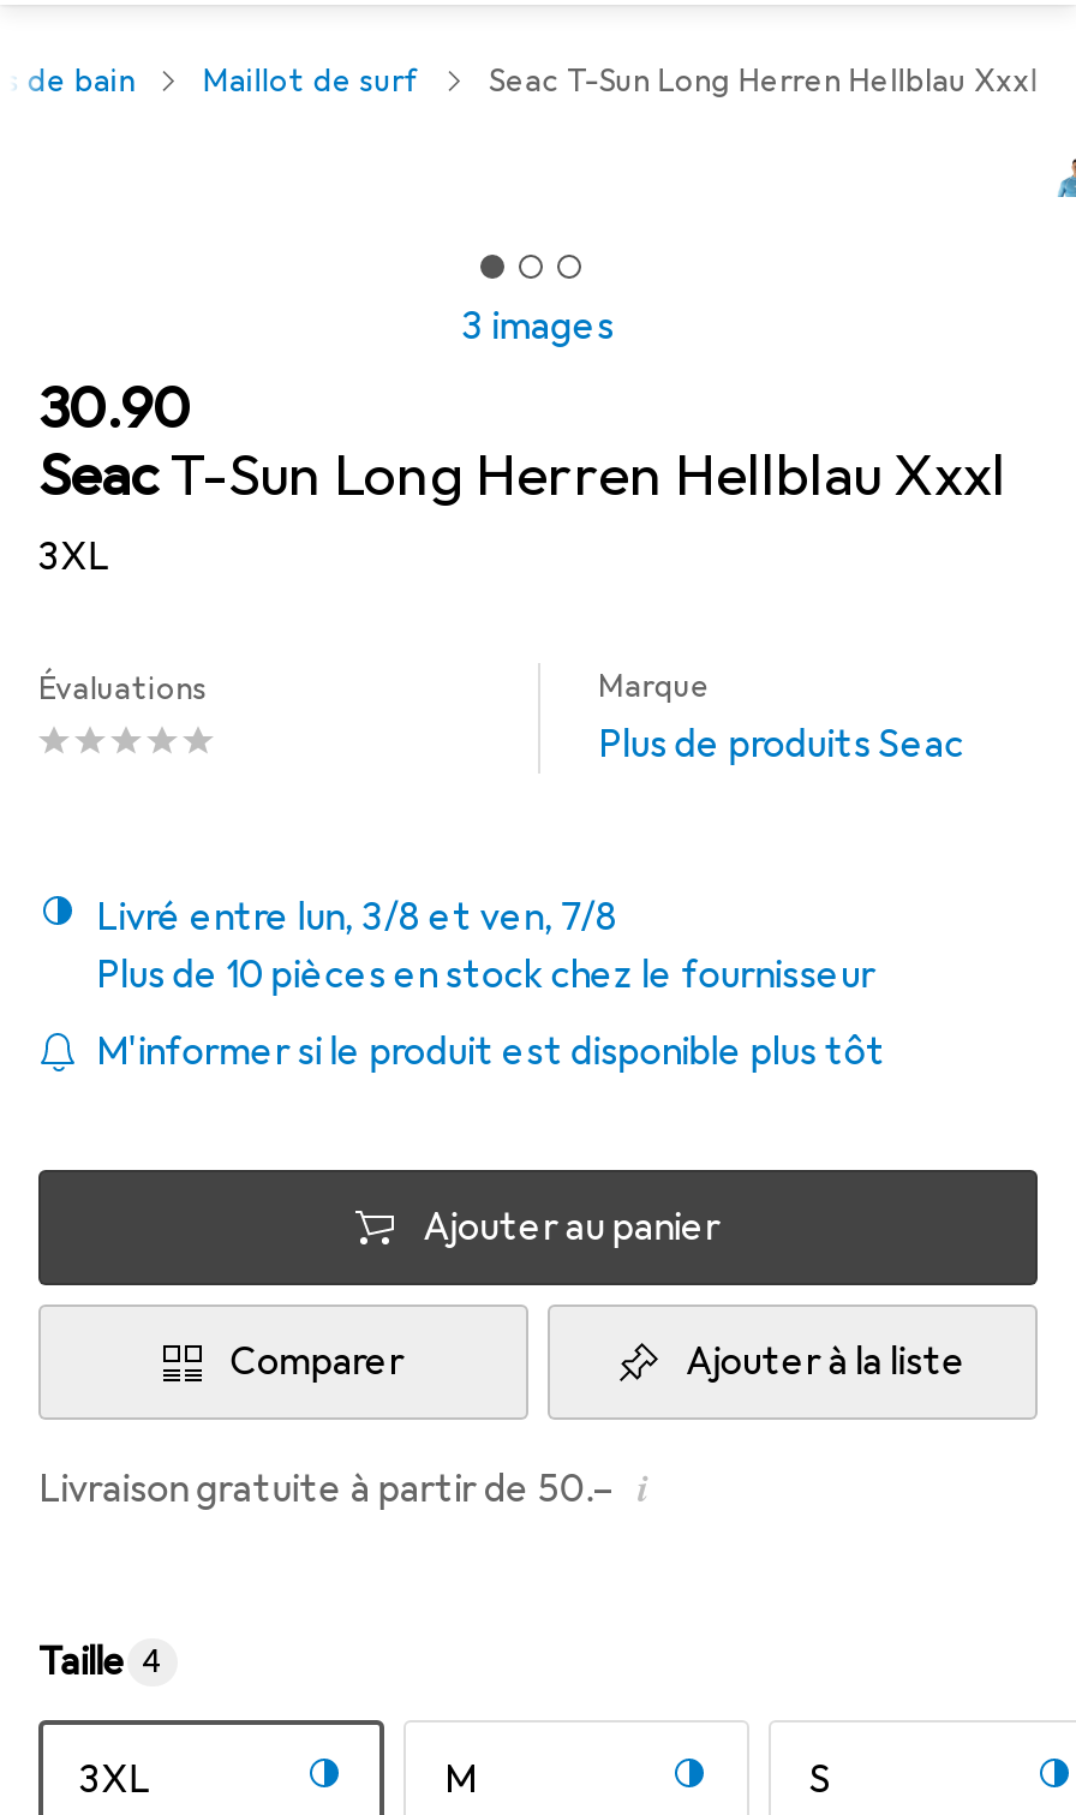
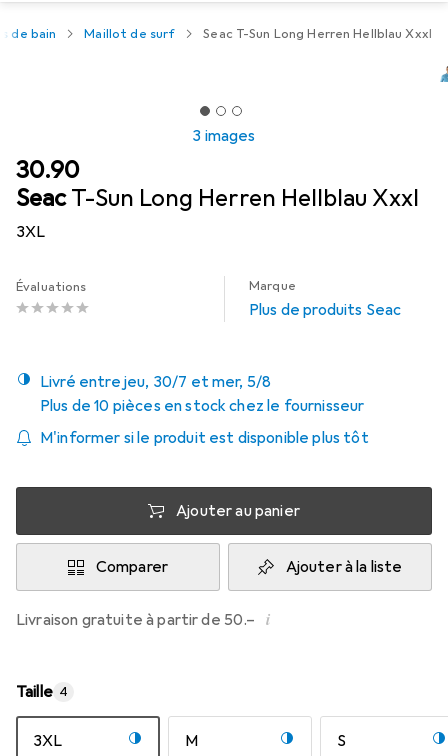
[118,894,617,942] Livré entre lun, 3/8 et ven, 7/8 -> [49,372,271,392] Livré entre jeu, 30/7 et mer, 5/8

